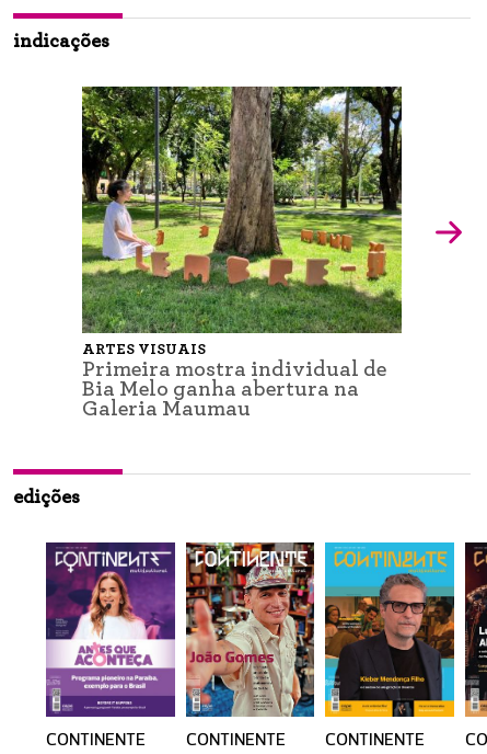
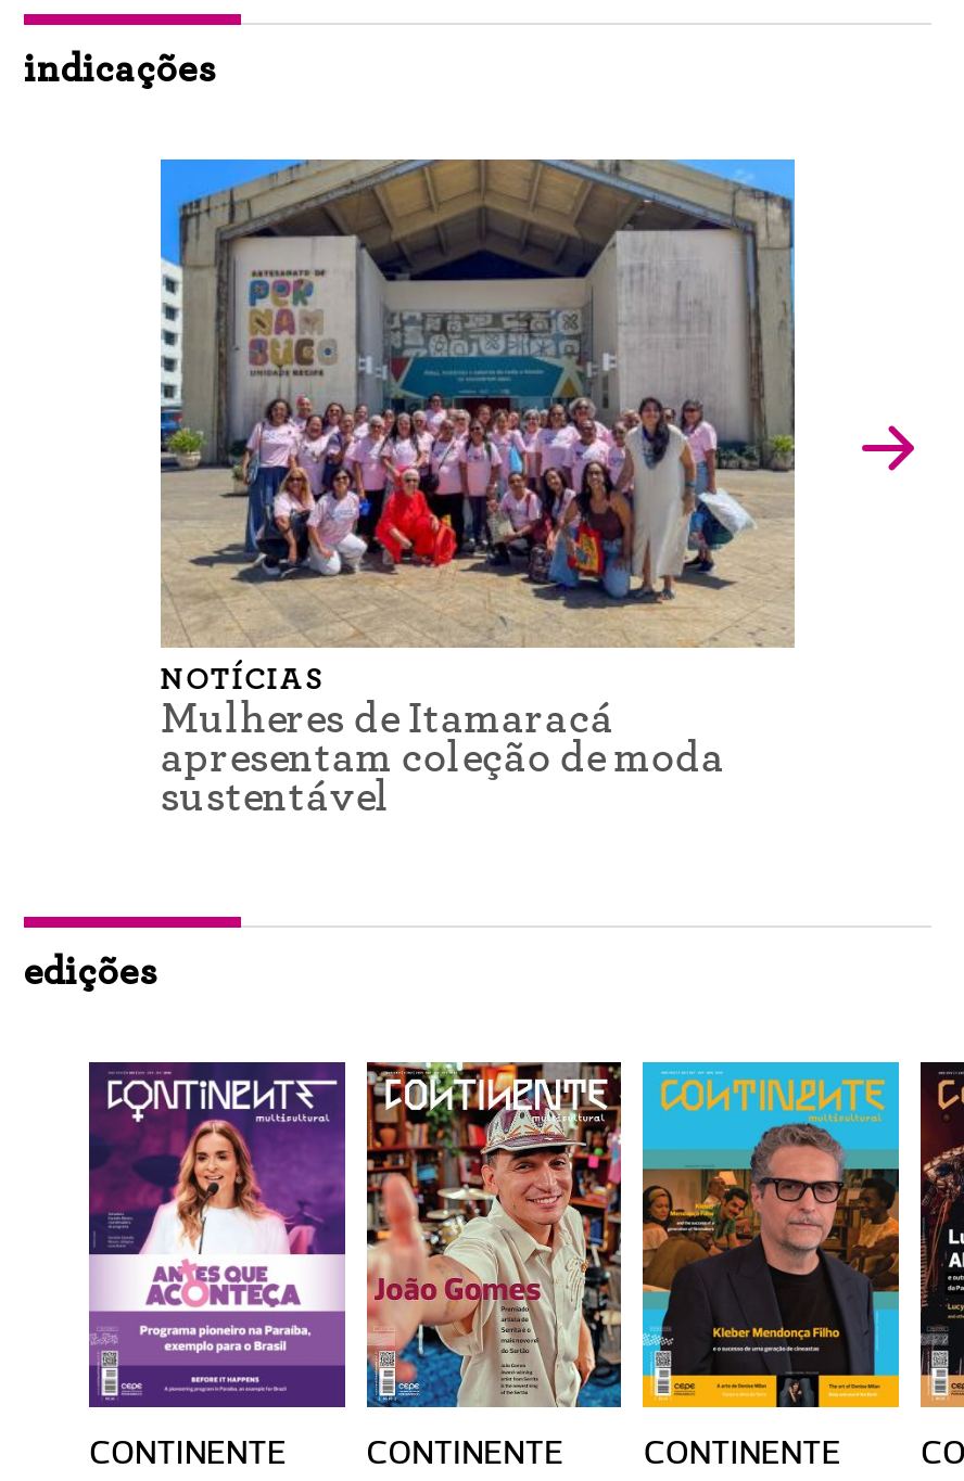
[81,85,403,420] [image] | ARTES VISUAIS | Primeira mostra individual de | Bia Melo ganha abertura na | Galeria Maumau -> [158,157,797,819] [image] | NOTÍCIAS | Mulheres de Itamaracá | apresentam coleção de moda | sustentável

